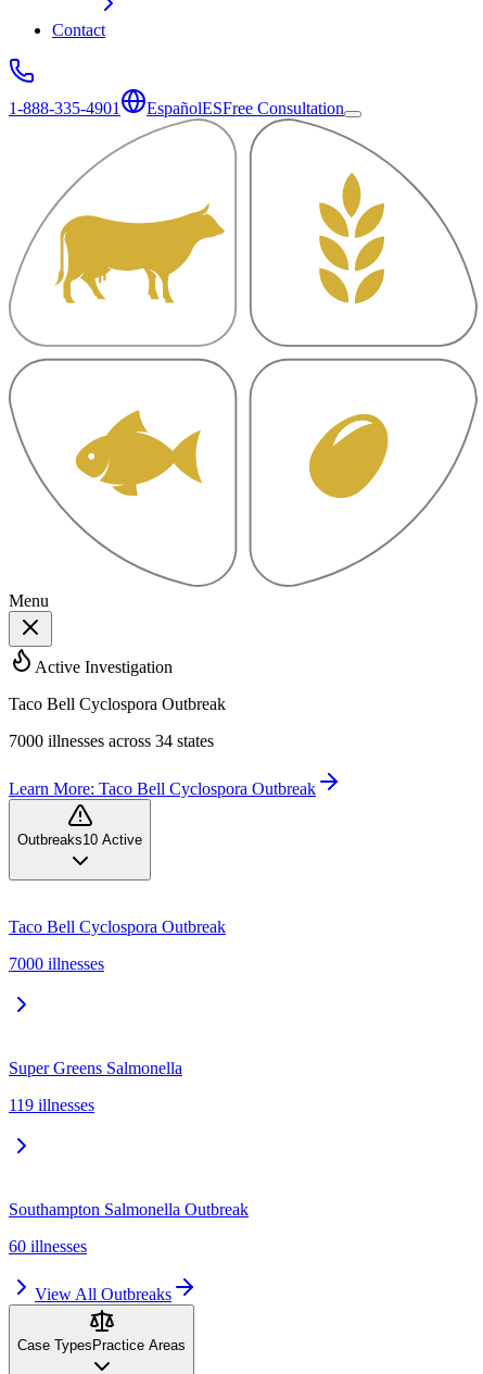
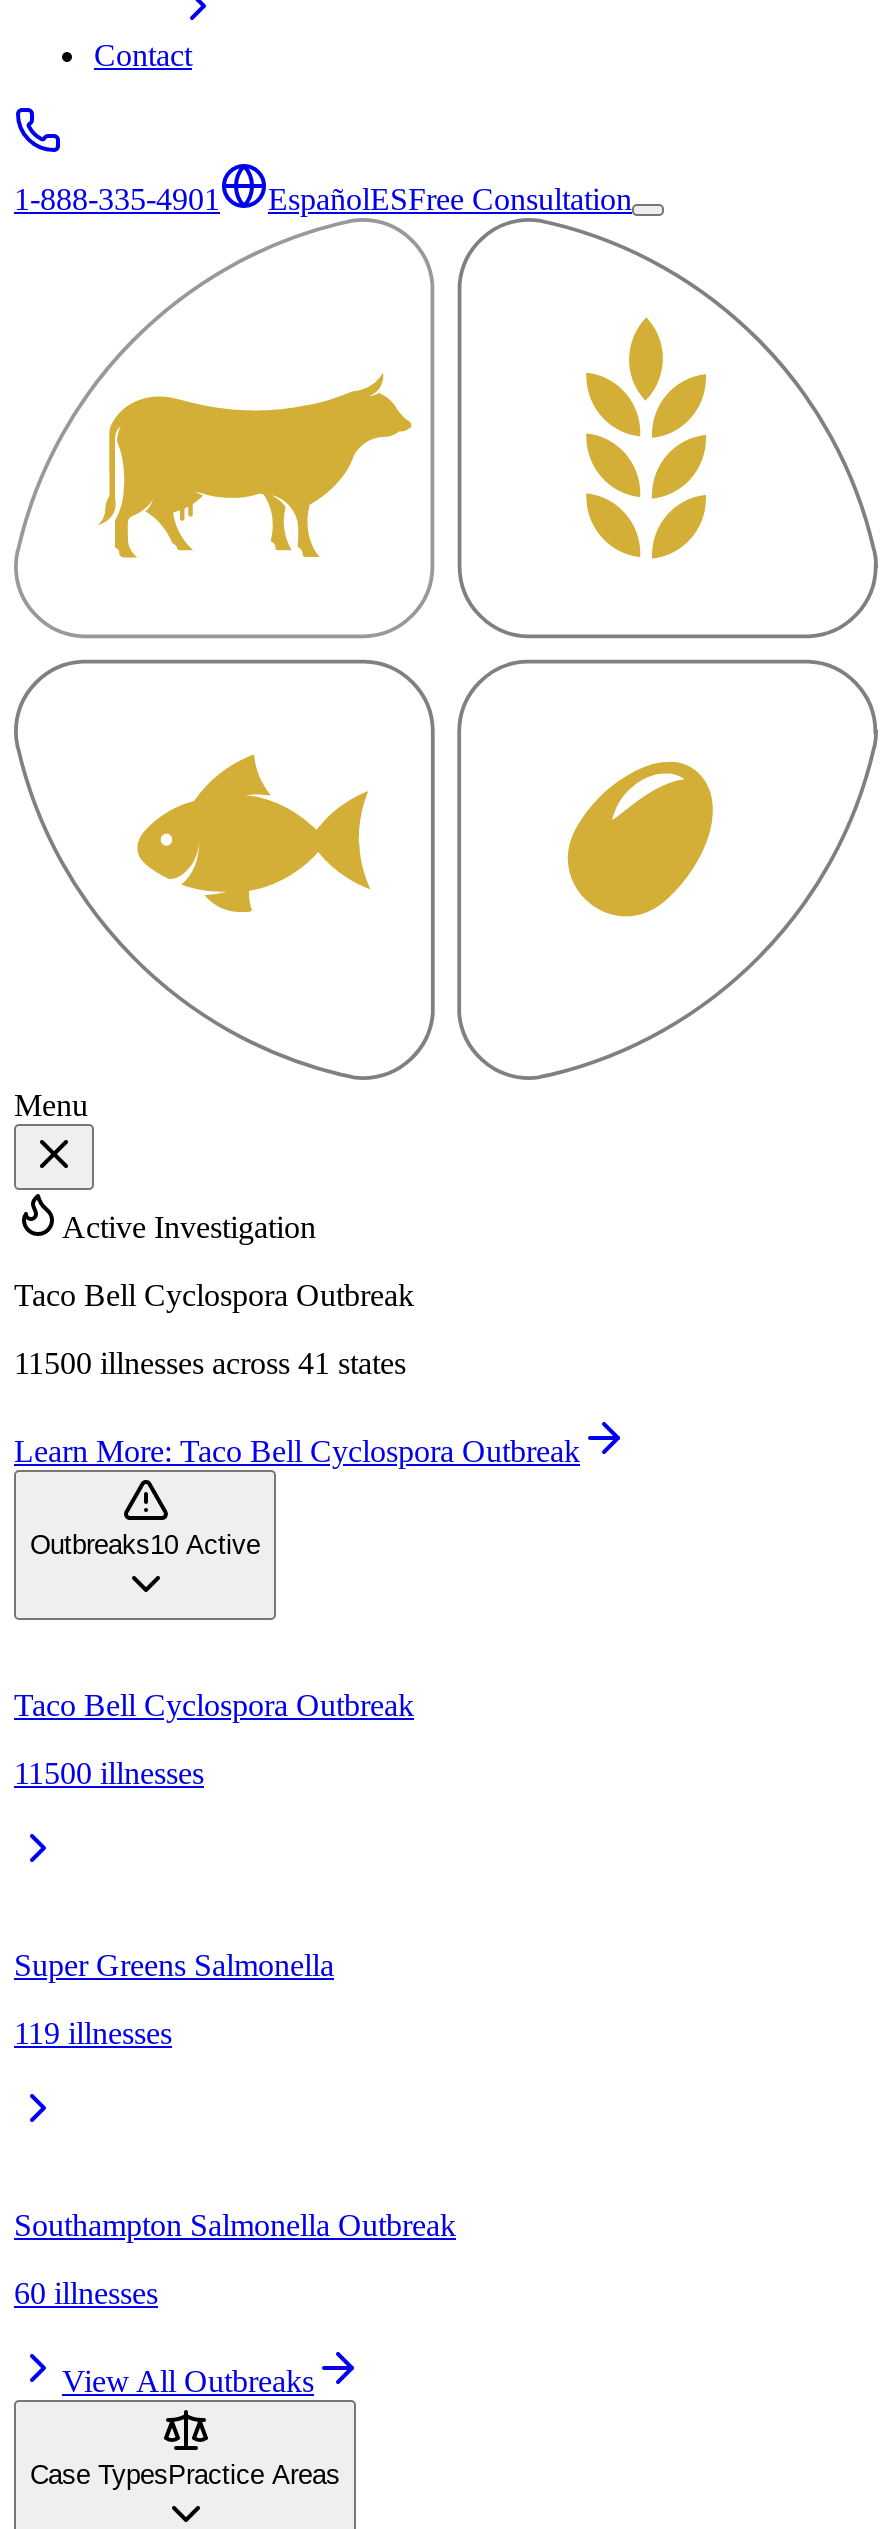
[9,731,214,750] 7000 illnesses across 34 states -> [14,1345,406,1379] 11500 illnesses across 41 states
[9,954,104,973] 7000 illnesses -> [14,1755,204,1789] 11500 illnesses

